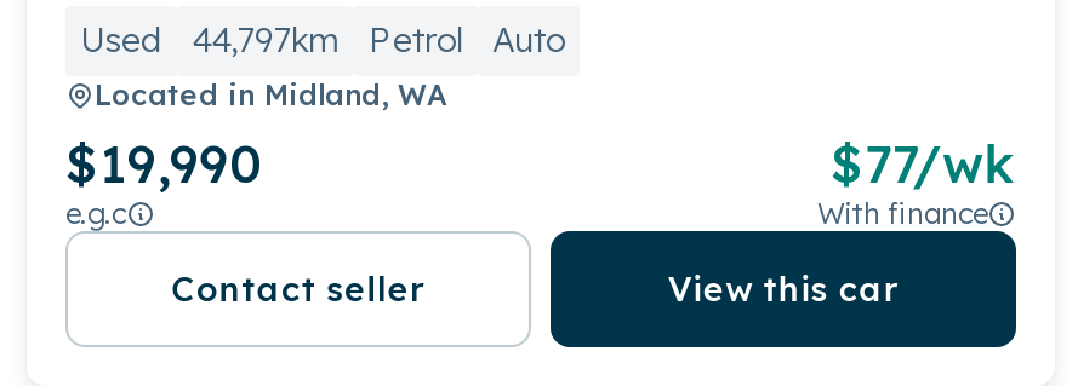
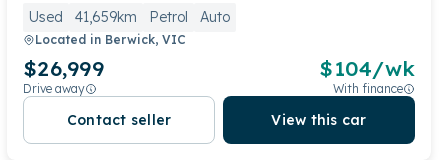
[80,18,565,62] Used 44,797km Petrol Auto -> [29,8,230,26] Used 41,659km Petrol Auto
[65,76,446,231] Located in Midland, WA | $19,990 | e.g.c -> [23,32,186,96] Located in Berwick, VIC | $26,999 | Drive away
[831,132,1016,195] $77/wk -> [319,55,415,81] $104/wk

